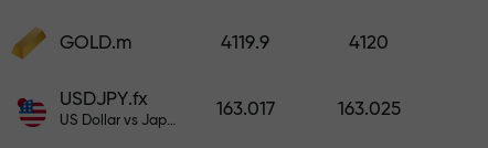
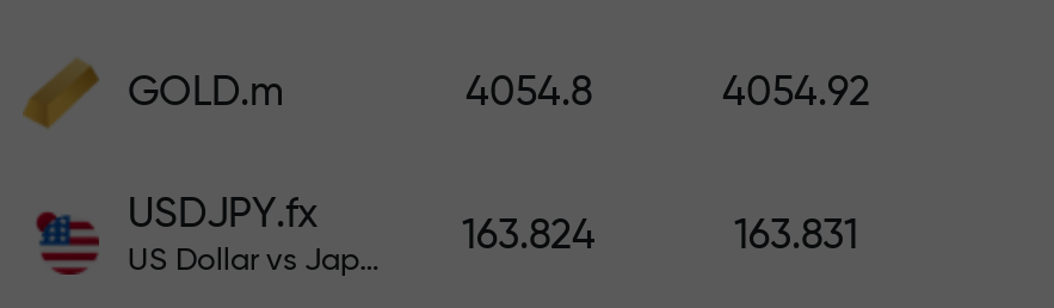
[221,33,269,52] 4119.9 -> [466,72,592,112] 4054.8
[349,33,389,52] 4120 -> [722,72,870,112] 4054.92
[216,99,274,118] 163.017 -> [462,215,596,255] 163.824
[337,99,400,118] 163.025 -> [734,215,858,255] 163.831

